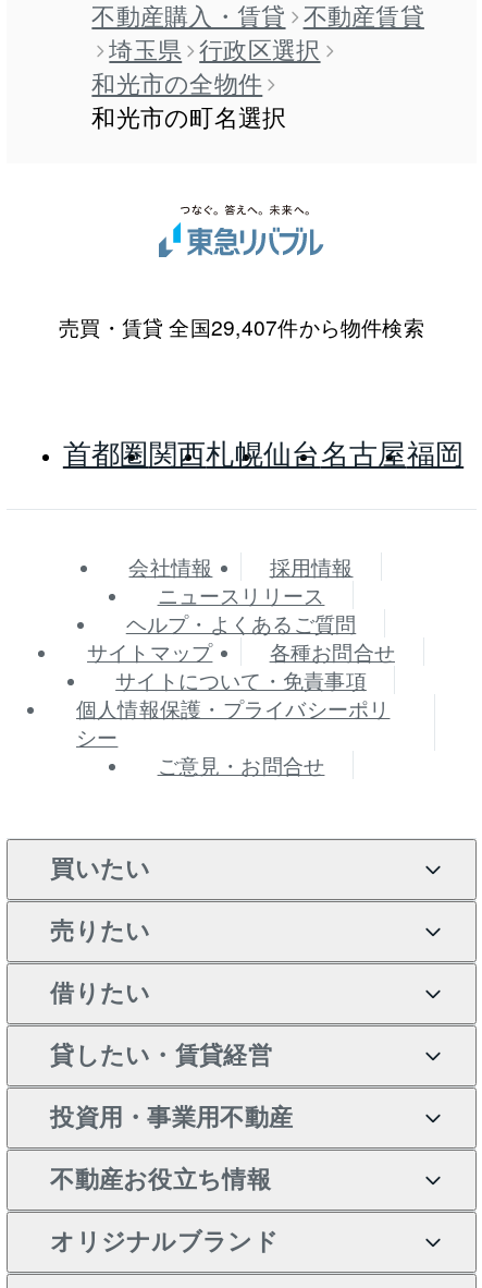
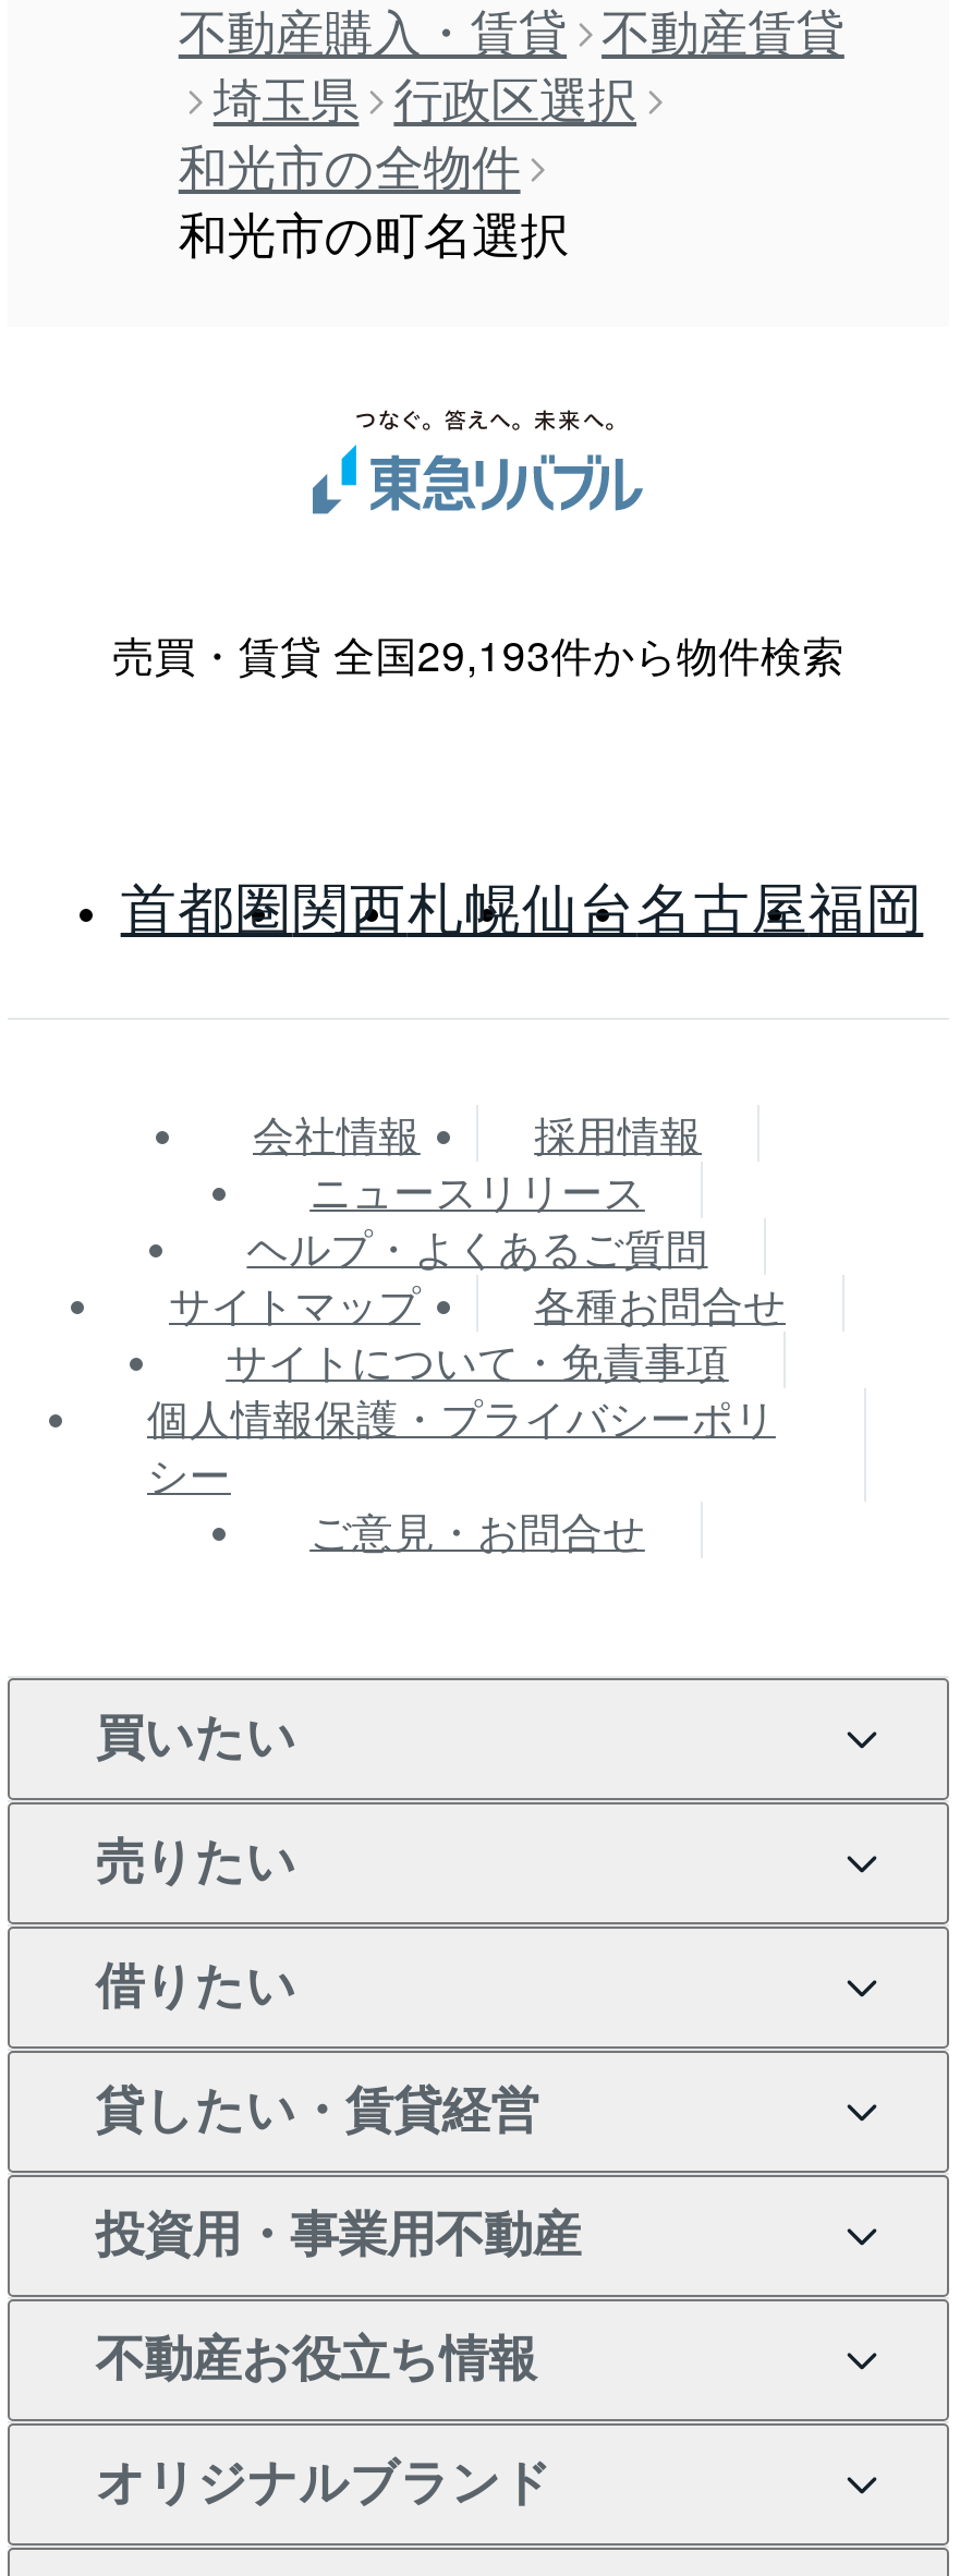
[59,312,424,341] 売買・賃貸 全国29,407件から物件検索 -> [112,624,844,682] 売買・賃貸 全国29,193件から物件検索

